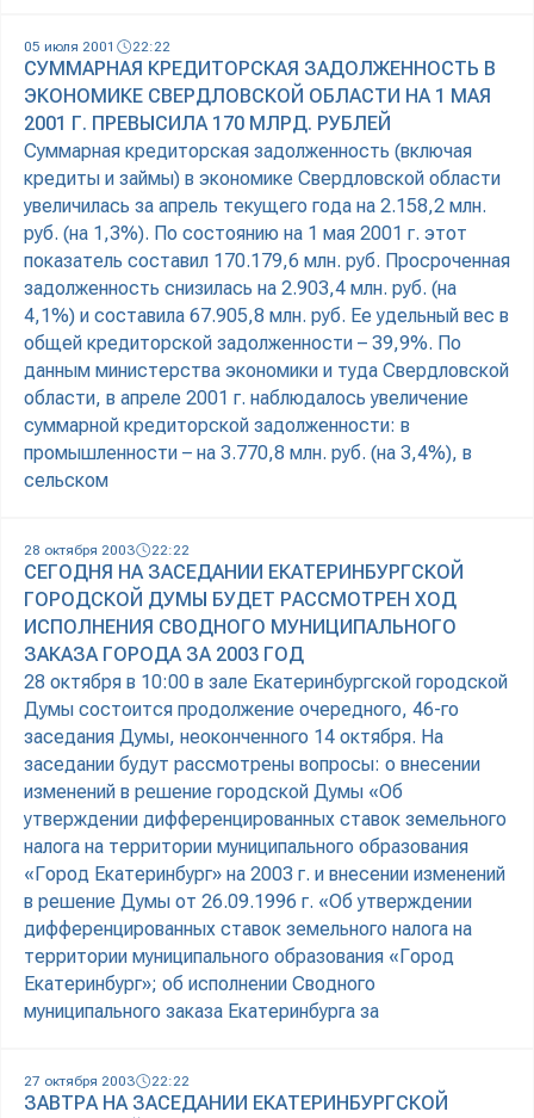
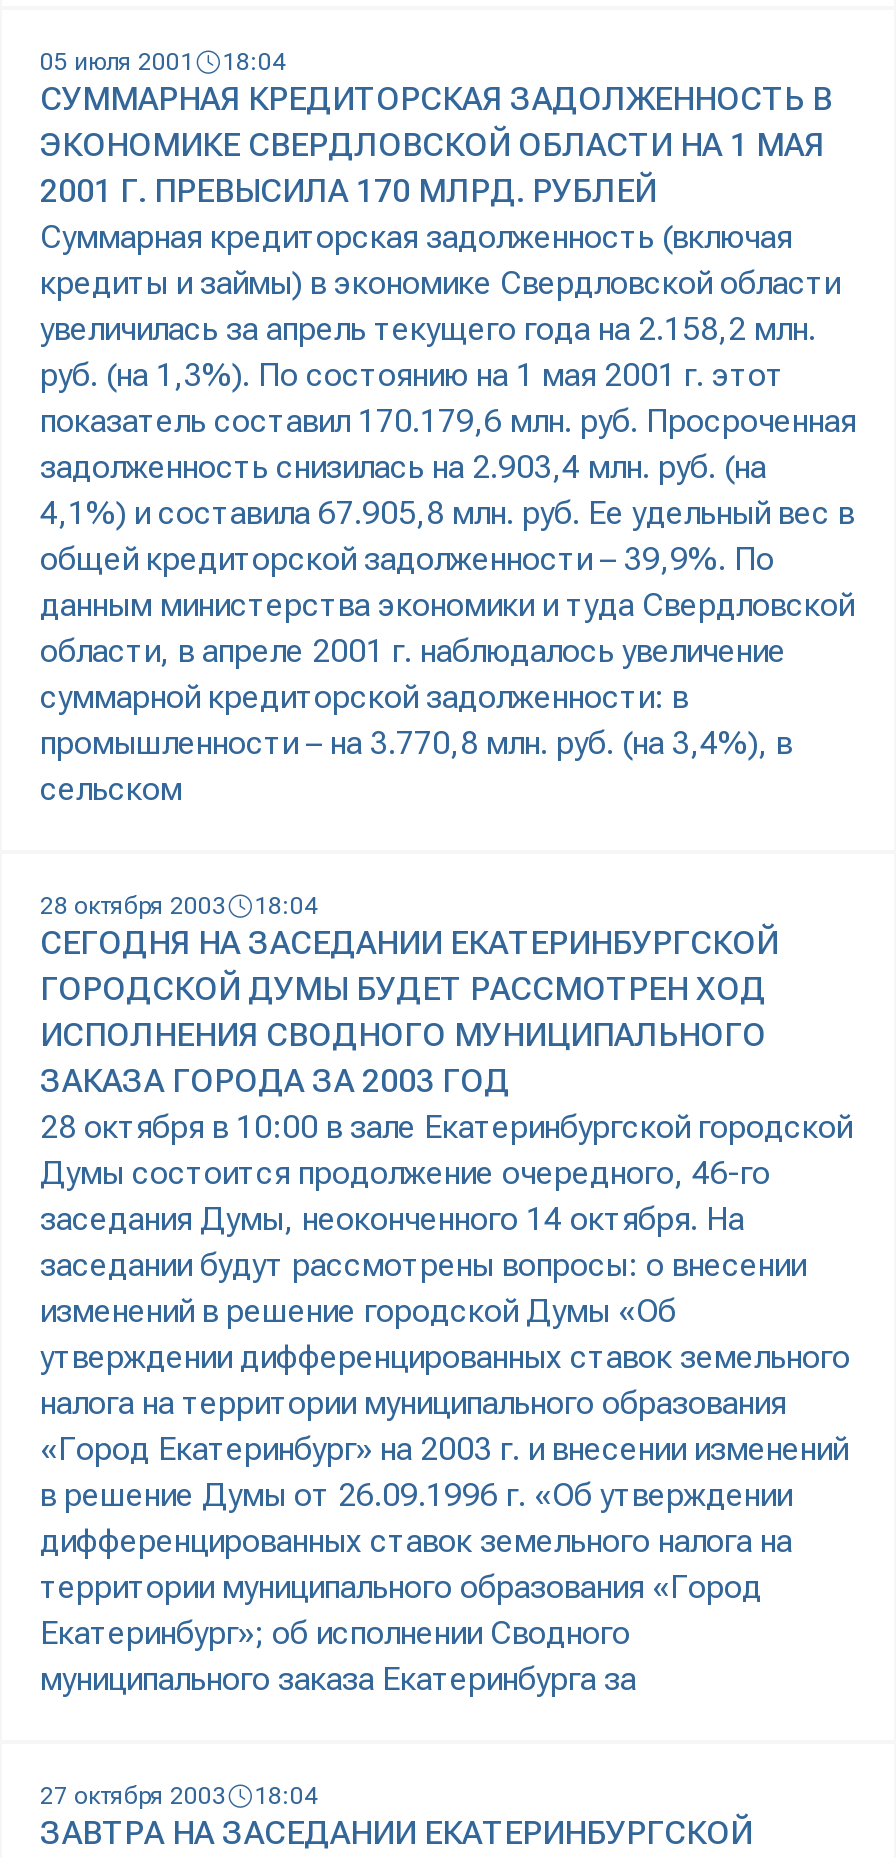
[24,39,170,55] 05 июля 2001 22:22 -> [40,49,286,77] 05 июля 2001 18:04
[24,542,190,559] 28 октября 2003 22:22 -> [40,893,318,921] 28 октября 2003 18:04
[24,1073,190,1090] 27 октября 2003 22:22 -> [40,1783,318,1811] 27 октября 2003 18:04

